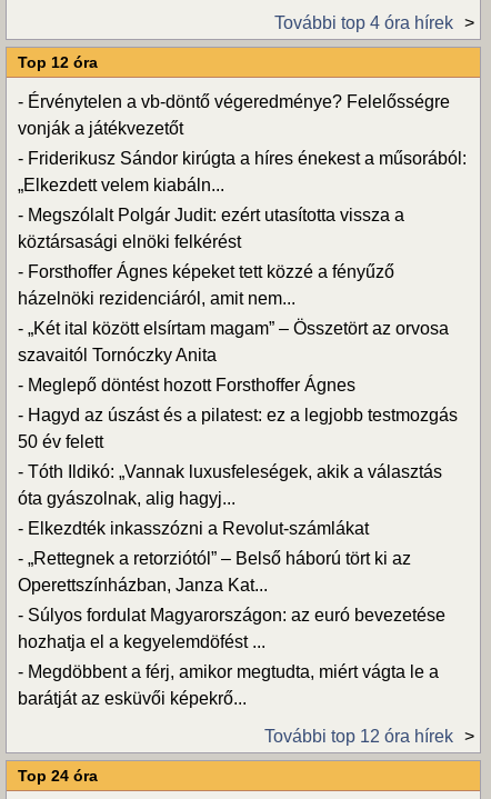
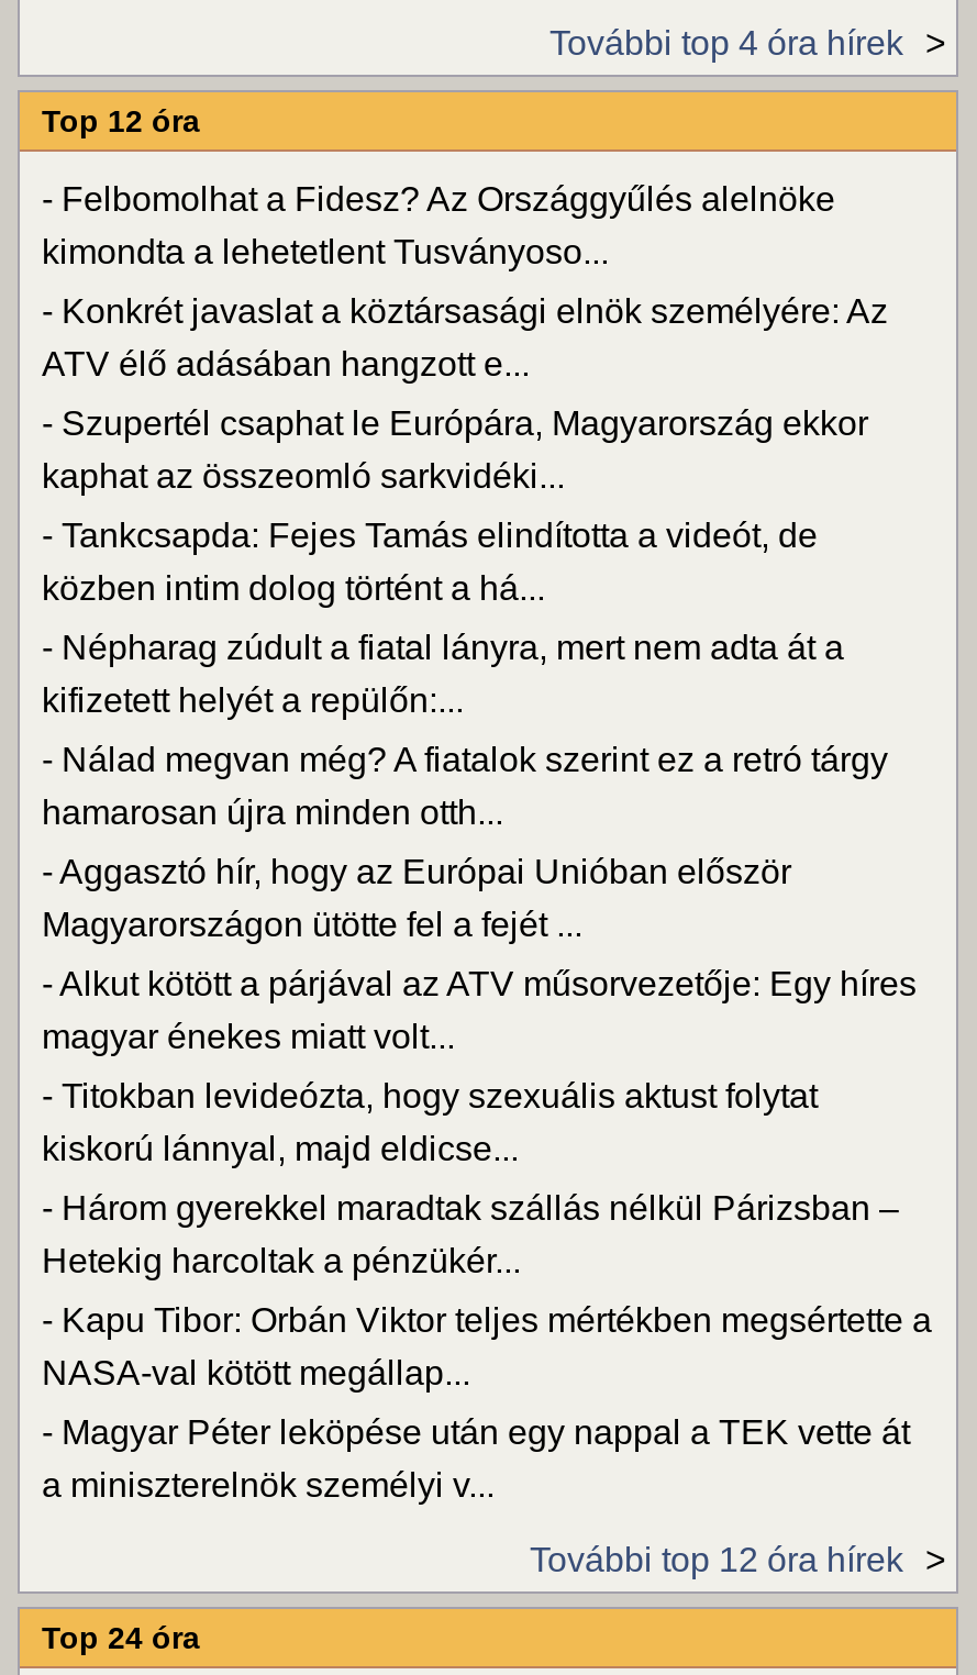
[18,92,450,138] - Érvénytelen a vb-döntő végeredménye? Felelősségre | vonják a játékvezetőt -> [42,180,835,270] - Felbomolhat a Fidesz? Az Országgyűlés alelnöke | kimondta a lehetetlent Tusványoso...
[18,149,467,194] - Friderikusz Sándor kirúgta a híres énekest a műsorából: | „Elkezdett velem kiabáln... -> [42,292,888,382] - Konkrét javaslat a köztársasági elnök személyére: Az | ATV élő adásában hangzott e...
[18,206,404,251] - Megszólalt Polgár Judit: ezért utasította vissza a | köztársasági elnöki felkérést -> [42,404,868,495] - Szupertél csaphat le Európára, Magyarország ekkor | kaphat az összeomló sarkvidéki...
[18,262,394,308] - Forsthoffer Ágnes képeket tett közzé a fényűző | házelnöki rezidenciáról, amit nem... -> [42,517,818,607] - Tankcsapda: Fejes Tamás elindította a videót, de | közben intim dolog történt a há...
[18,319,449,364] - „Két ital között elsírtam magam” – Összetört az orvosa | szavaitól Tornóczky Anita -> [42,629,844,719] - Népharag zúdult a fiatal lányra, mert nem adta át a | kifizetett helyét a repülőn:...
[18,376,355,394] - Meglepő döntést hozott Forsthoffer Ágnes -> [42,741,888,831] - Nálad megvan még? A fiatalok szerint ez a retró tárgy | hamarosan újra minden otth...
[18,406,458,451] - Hagyd az úszást és a pilatest: ez a legjobb testmozgás | 50 év felett -> [42,853,791,943] - Aggasztó hír, hogy az Európai Unióban először | Magyarországon ütötte fel a fejét ...
[18,462,442,508] - Tóth Ildikó: „Vannak luxusfeleségek, akik a választás | óta gyászolnak, alig hagyj... -> [42,965,917,1055] - Alkut kötött a párjával az ATV műsorvezetője: Egy híres | magyar énekes miatt volt...
[18,519,369,538] - Elkezdték inkasszózni a Revolut-számlákat -> [42,1077,818,1167] - Titokban levideózta, hogy szexuális aktust folytat | kiskorú lánnyal, majd eldicse...
[18,549,411,595] - „Rettegnek a retorziótól” – Belső háború tört ki az | Operettszínházban, Janza Kat... -> [42,1189,899,1279] - Három gyerekkel maradtak szállás nélkül Párizsban – | Hetekig harcoltak a pénzükér...
[18,606,445,651] - Súlyos fordulat Magyarországon: az euró bevezetése | hozhatja el a kegyelemdöfést ... -> [42,1301,932,1391] - Kapu Tibor: Orbán Viktor teljes mértékben megsértette a | NASA-val kötött megállap...
[18,662,439,708] - Megdöbbent a férj, amikor megtudta, miért vágta le a | barátját az esküvői képekrő... -> [42,1413,910,1504] - Magyar Péter leköpése után egy nappal a TEK vette át | a miniszterelnök személyi v...

